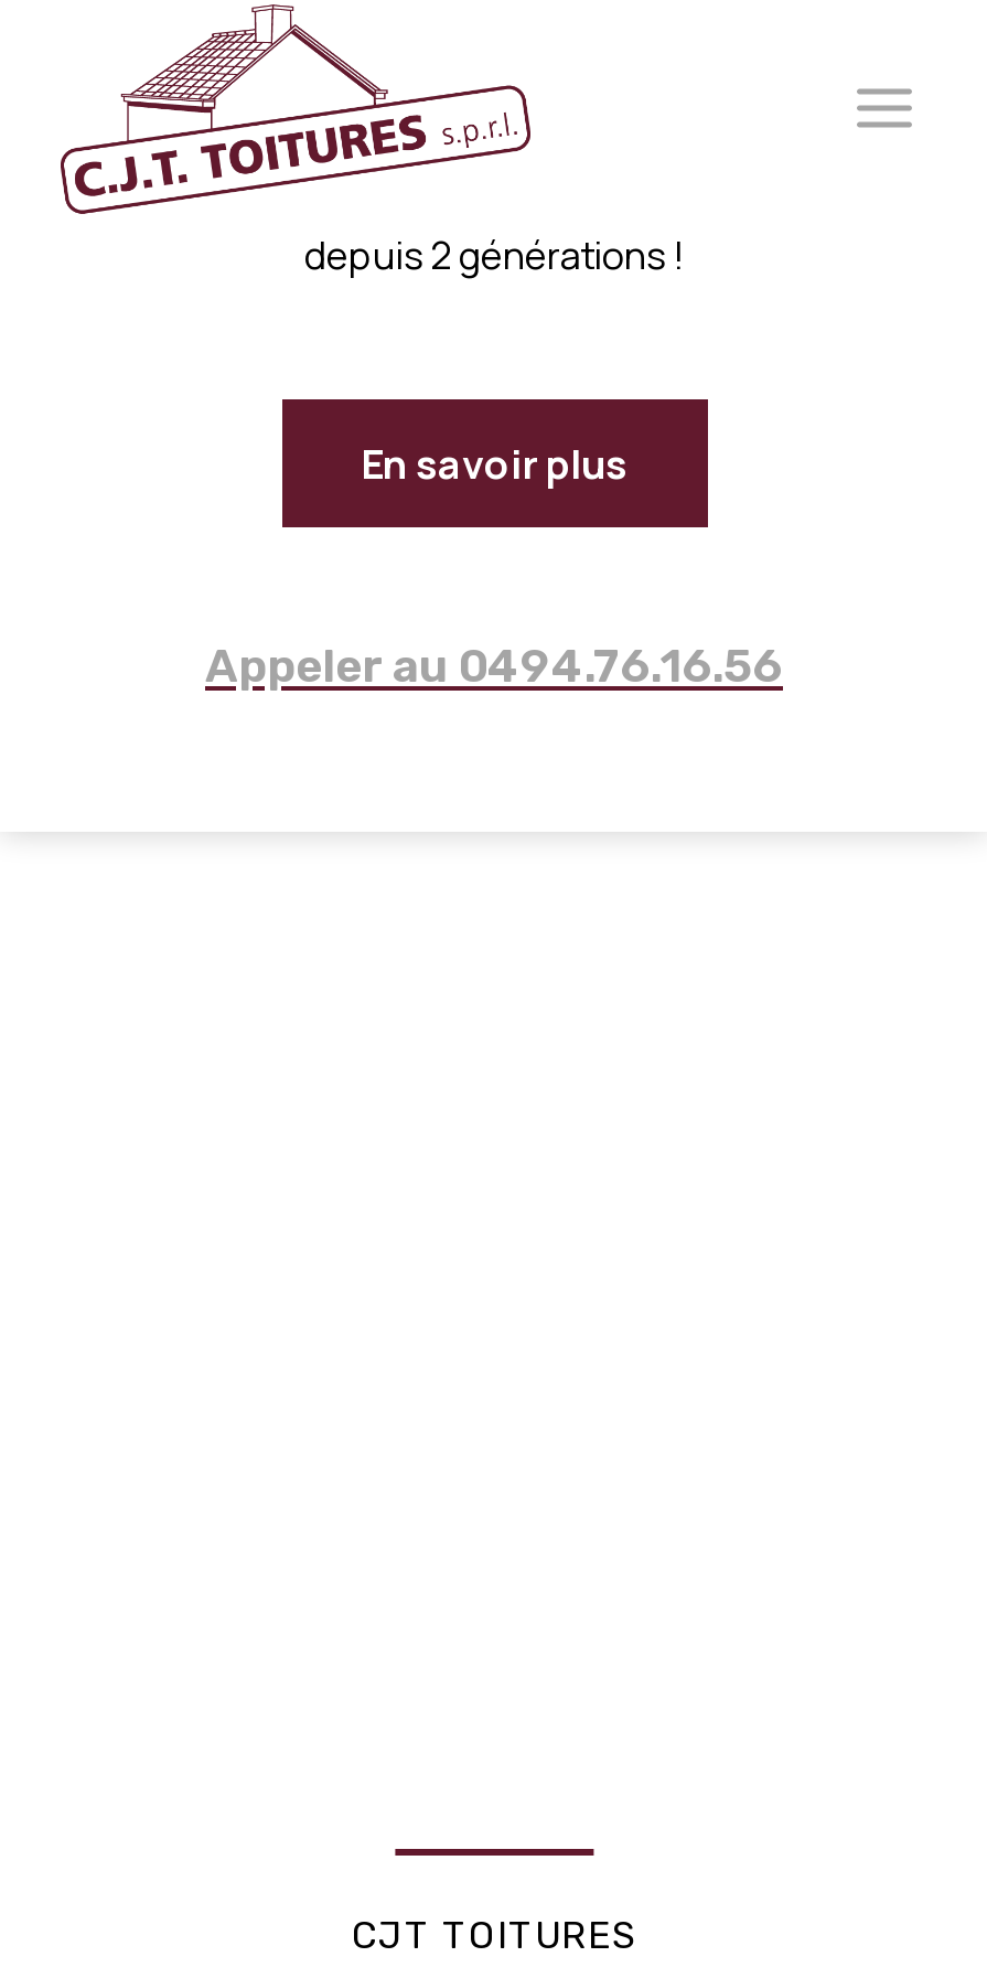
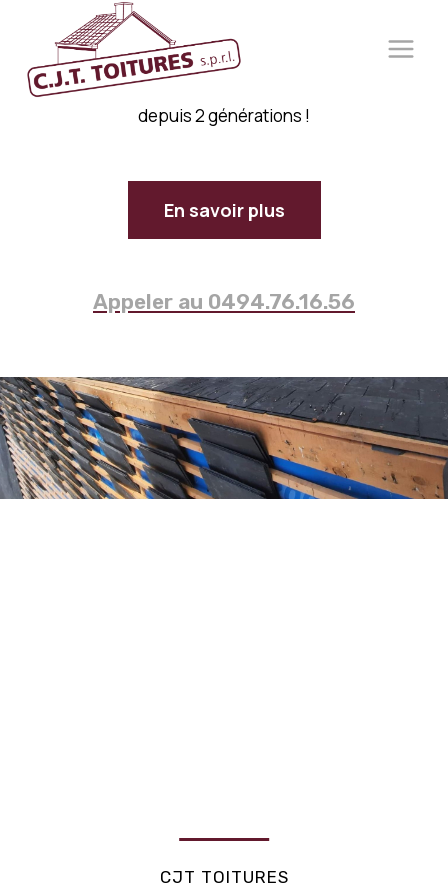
none -> [3,376,445,500] [image]

